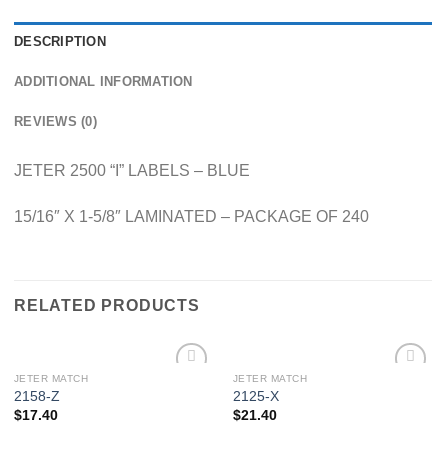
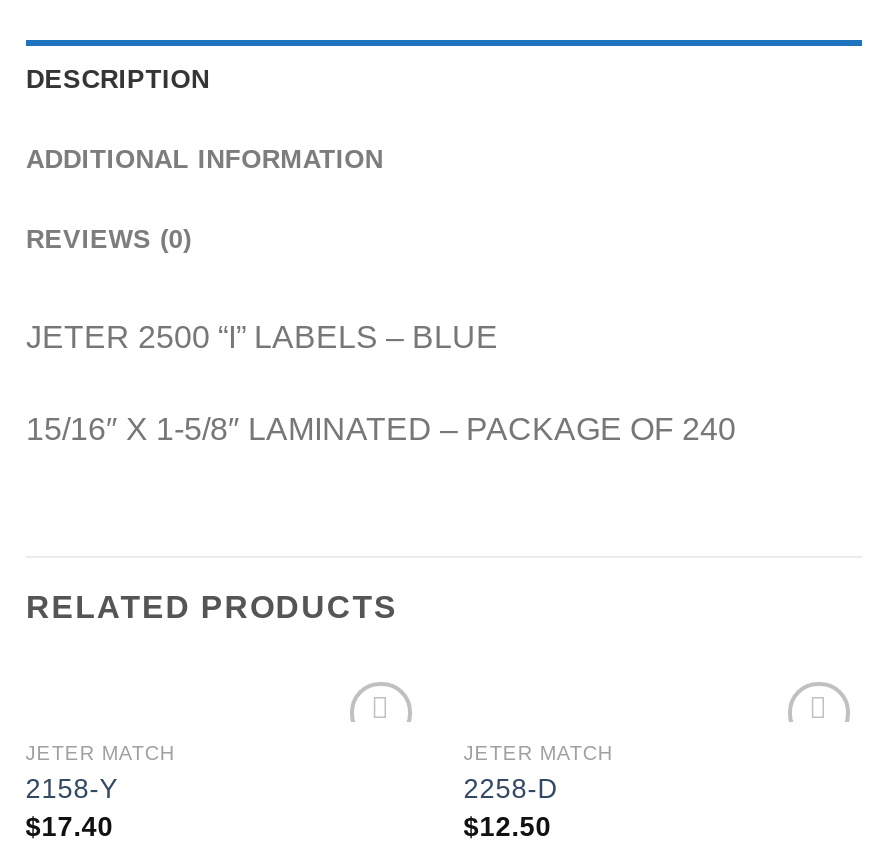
[14,389,60,404] 2158-Z -> [26,775,118,805] 2158-Y
[233,389,279,423] 2125-X | $21.40 -> [464,775,558,842] 2258-D | $12.50

